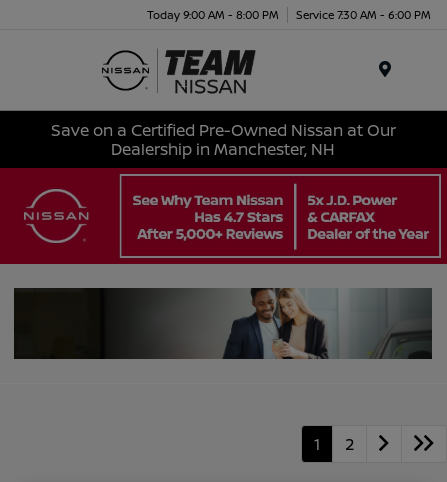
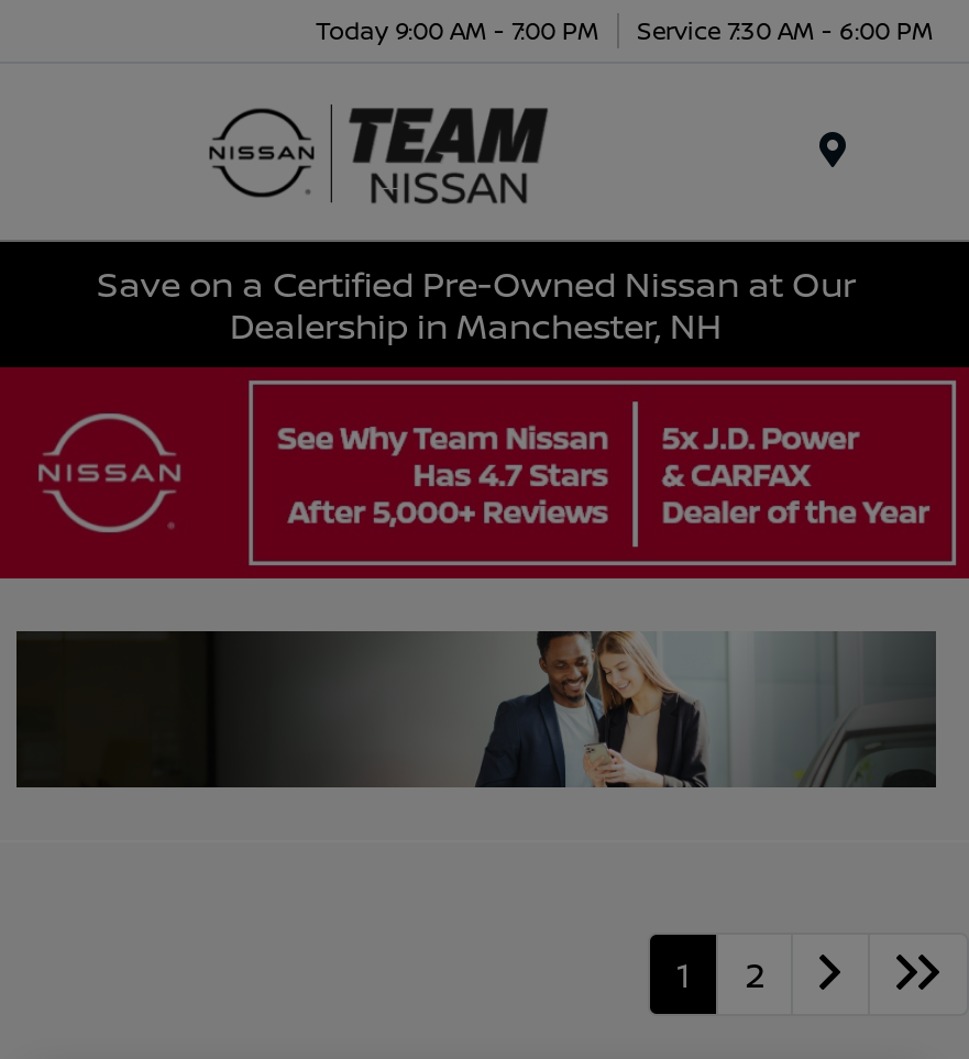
[147,6,431,21] Today 9:00 AM - 8:00 PM Service 7:30 AM - 6:00 PM -> [316,12,934,45] Today 9:00 AM - 7:00 PM Service 7:30 AM - 6:00 PM

